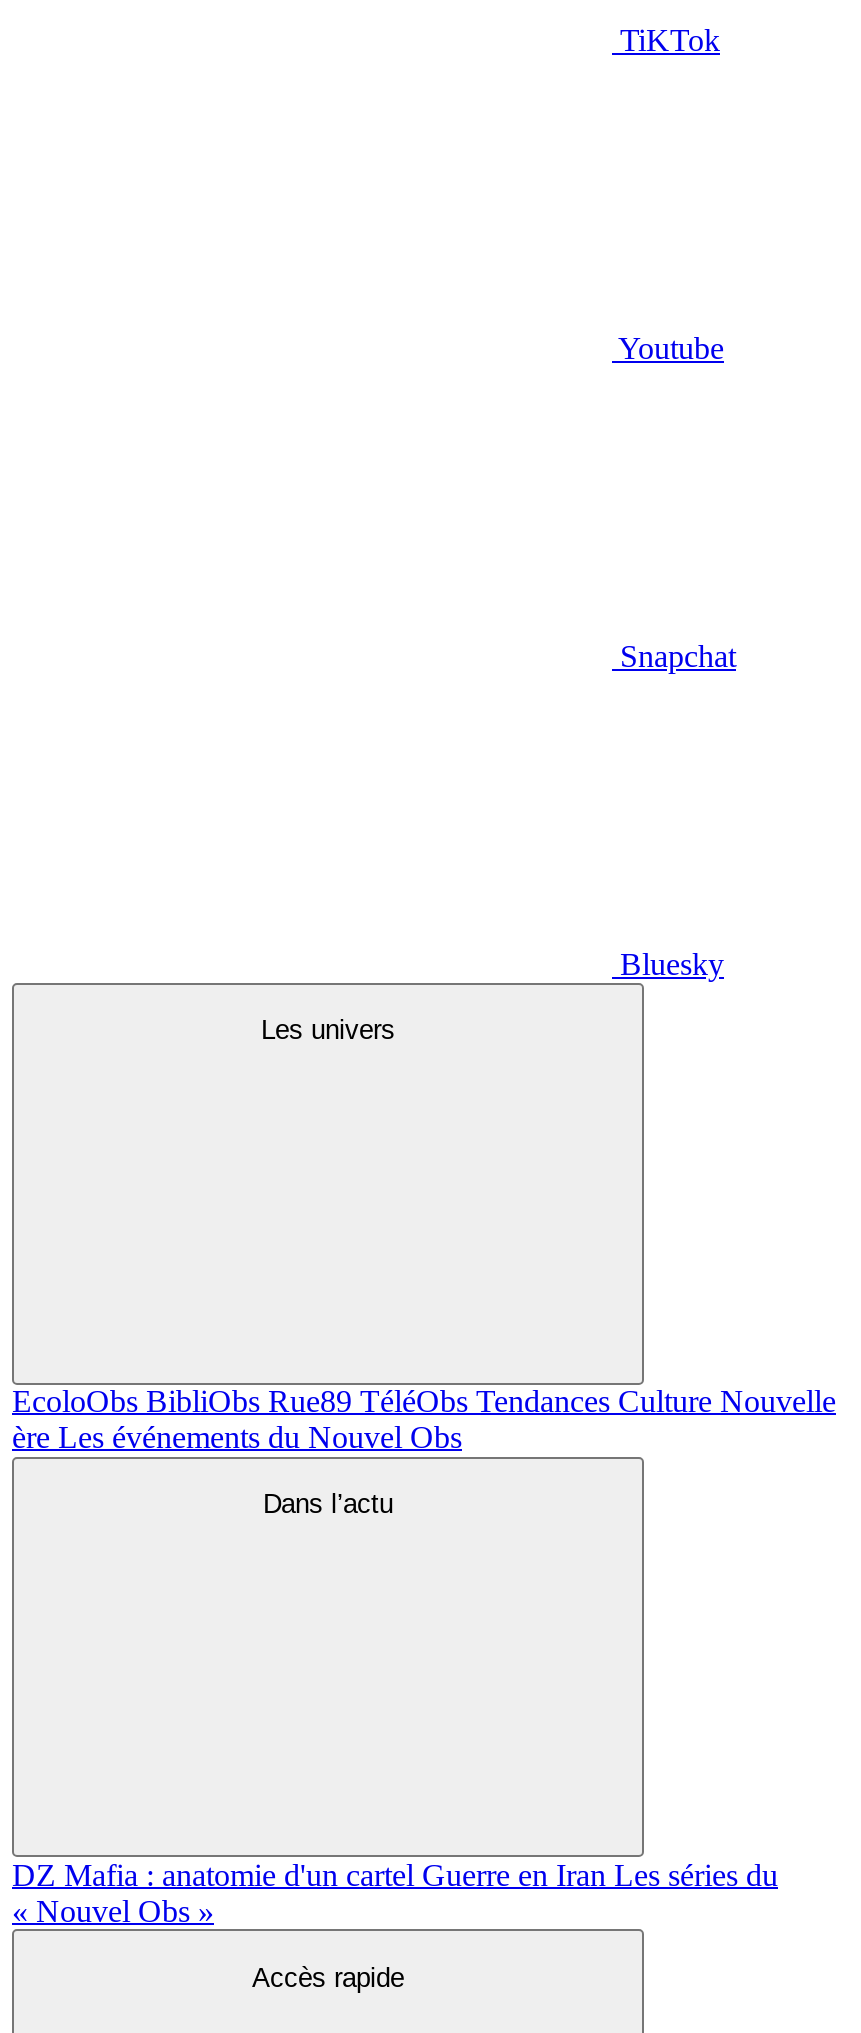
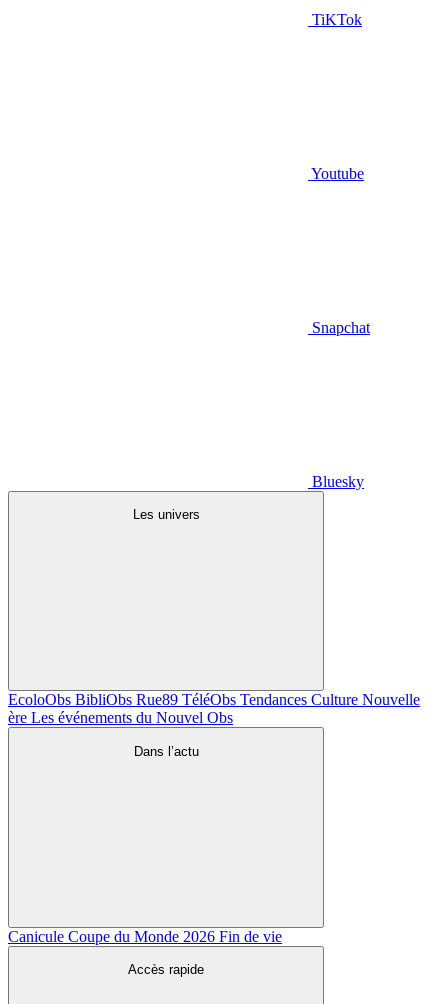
[12,1857,778,1927] DZ Mafia : anatomie d'un cartelGuerre en IranLes séries du | « Nouvel Obs » -> [8,928,282,945] CaniculeCoupe du Monde 2026Fin de vie

